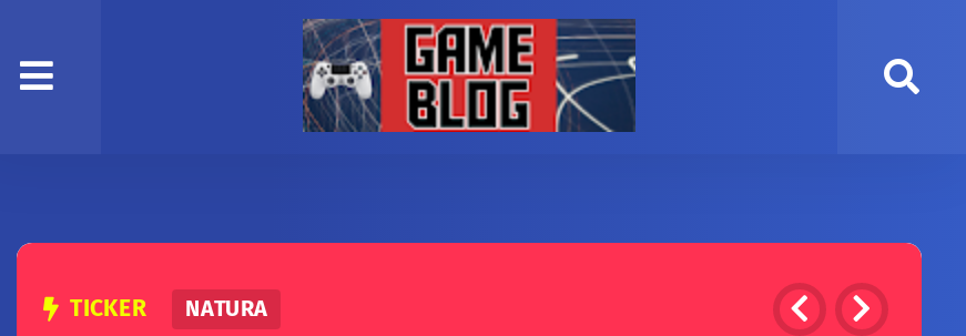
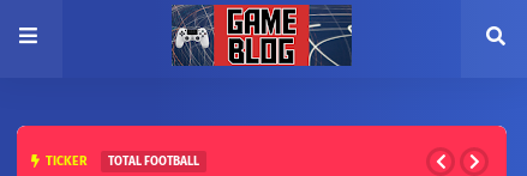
[185,296,267,323] NATURA -> [108,154,199,169] TOTAL FOOTBALL

